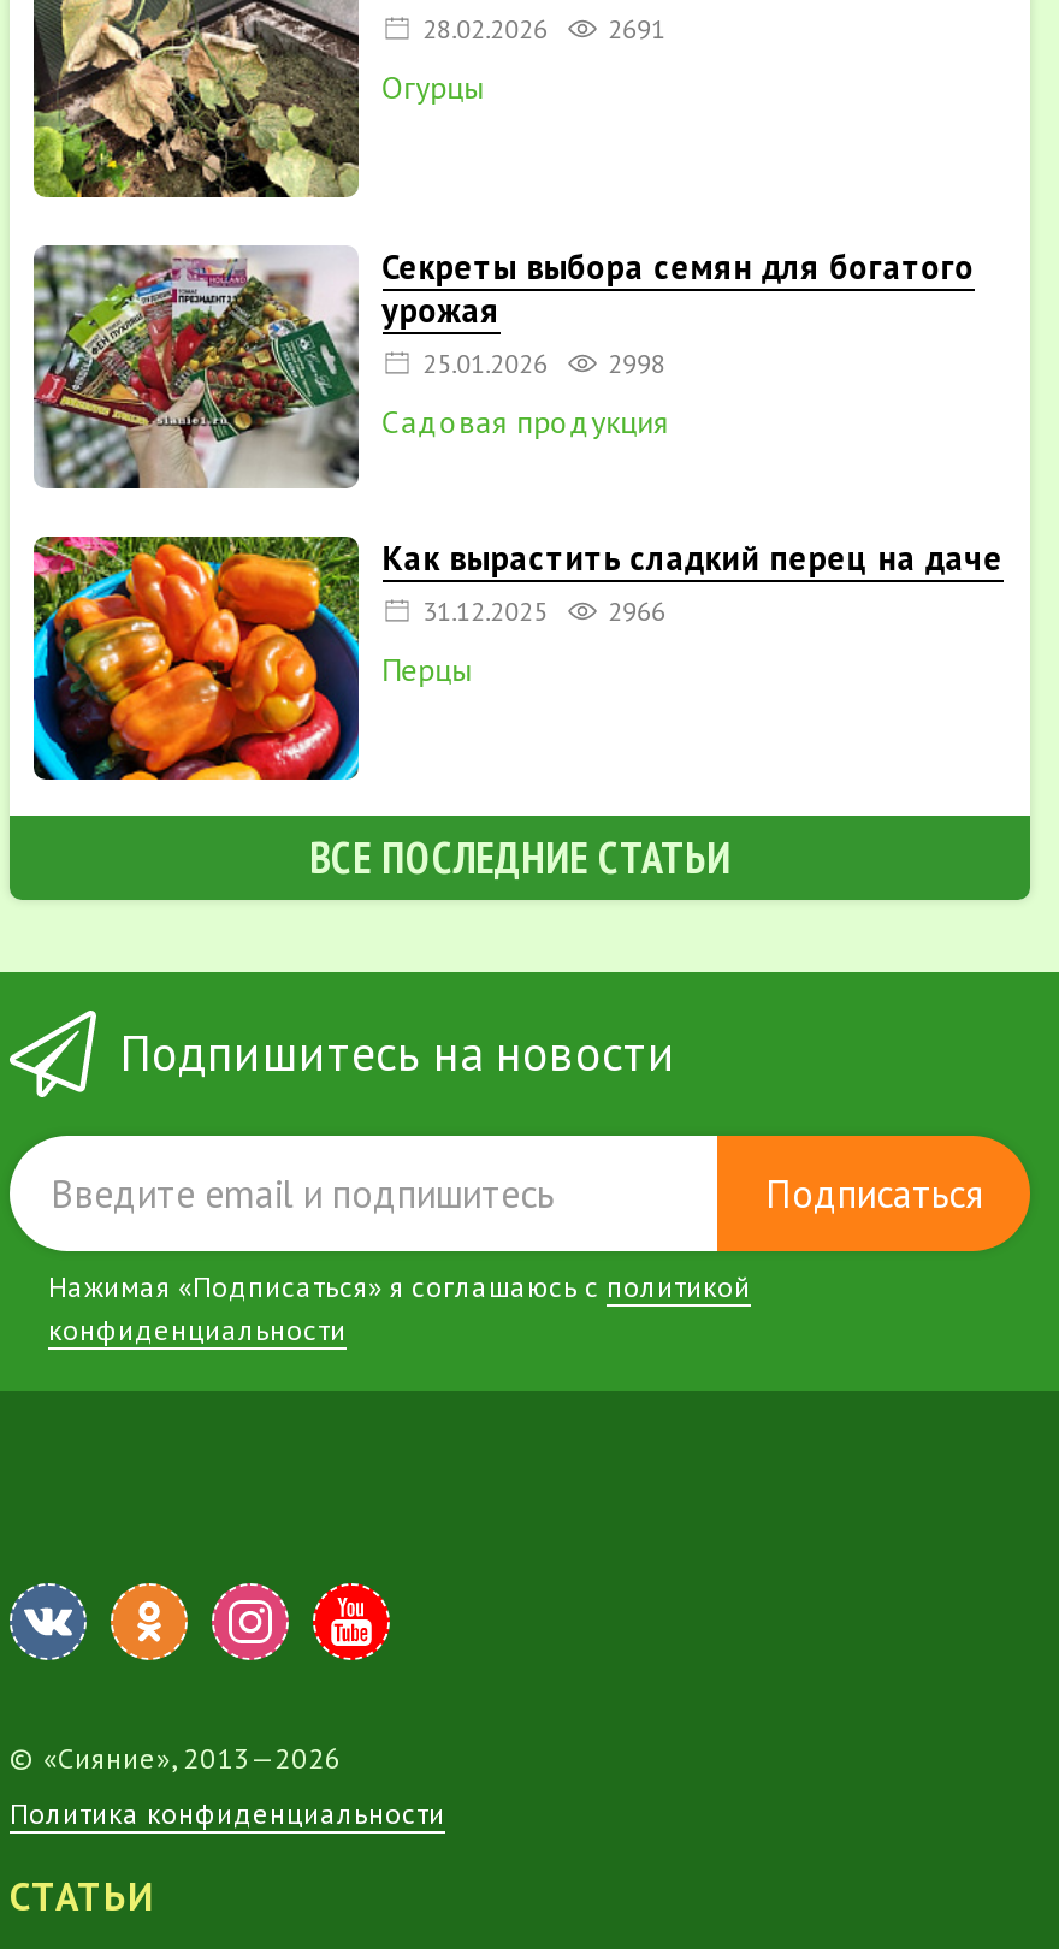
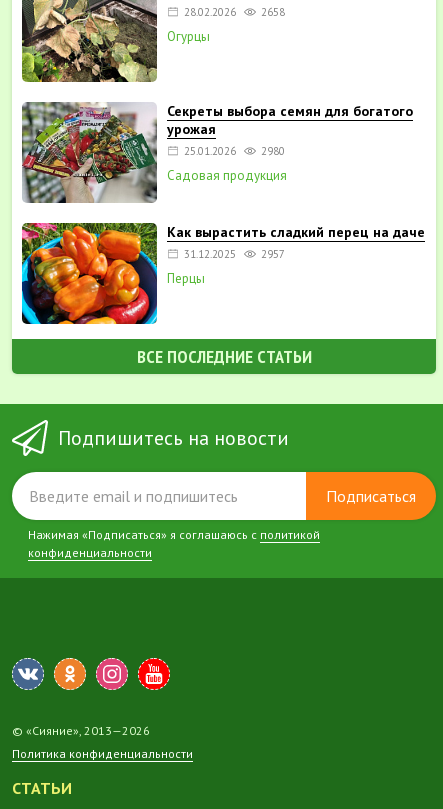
[423,11,666,45] 28.02.2026 2691 -> [184,5,285,19] 28.02.2026 2658
[423,346,666,379] 25.01.2026 2998 -> [184,144,285,158] 25.01.2026 2980
[423,593,666,627] 31.12.2025 2966 -> [184,247,285,261] 31.12.2025 2957

